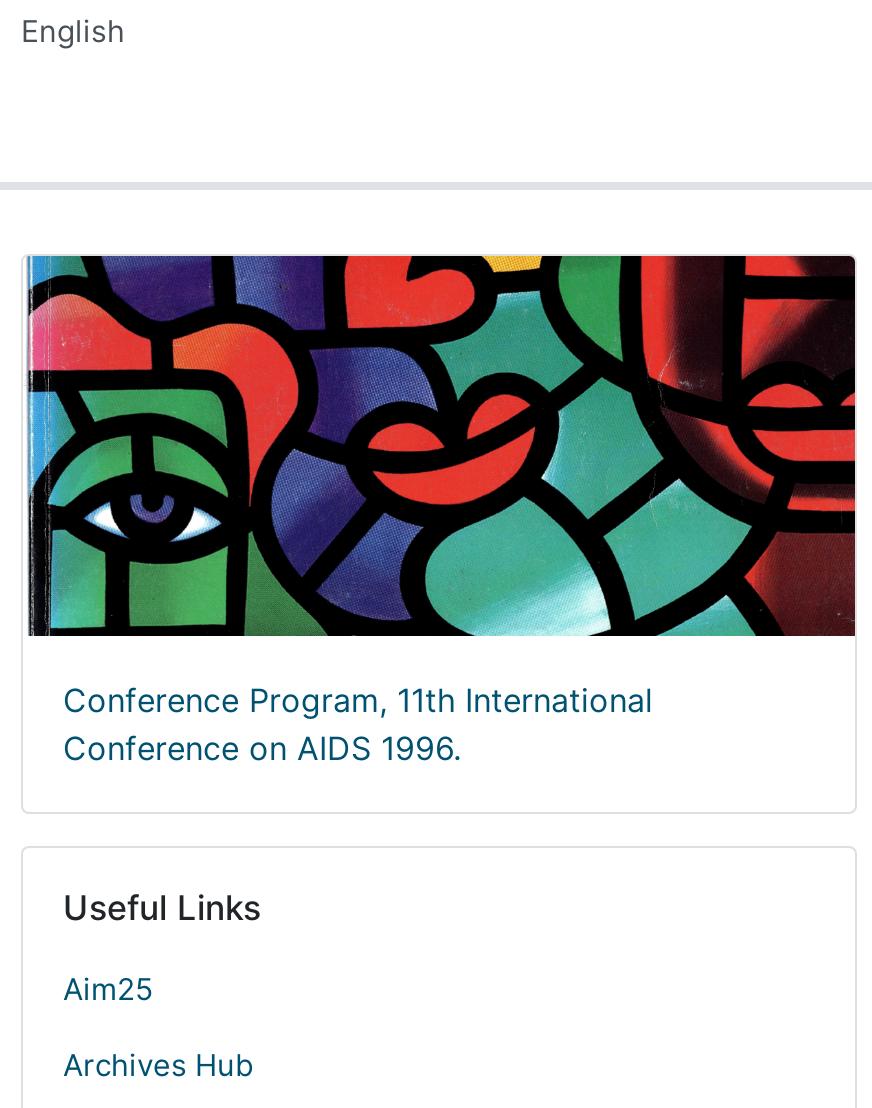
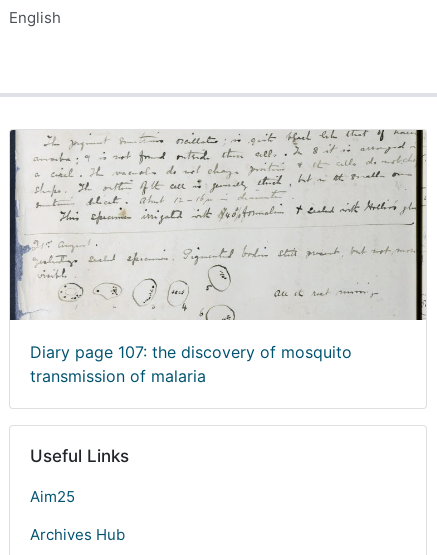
[23,254,857,768] [image] | Conference Program, 11th International | Conference on AIDS 1996. -> [9,129,427,386] [image] | Diary page 107: the discovery of mosquito | transmission of malaria

